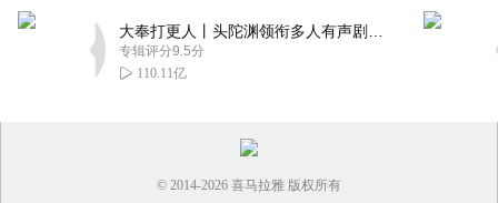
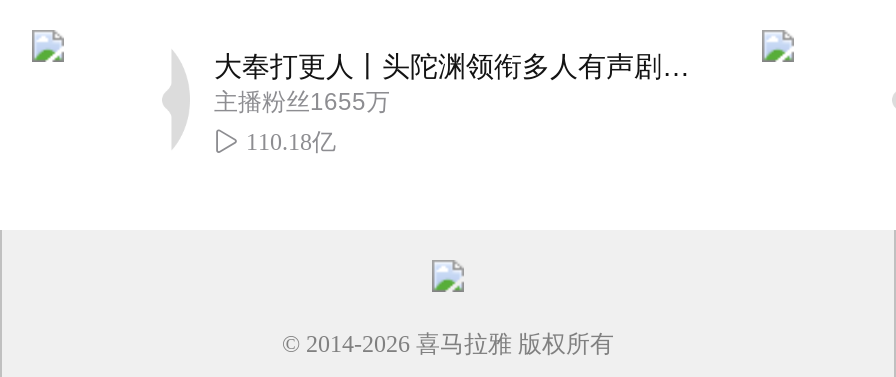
[119,43,205,81] 专辑评分9.5分 | 110.11亿 -> [214,88,390,156] 主播粉丝1655万 | 110.18亿

